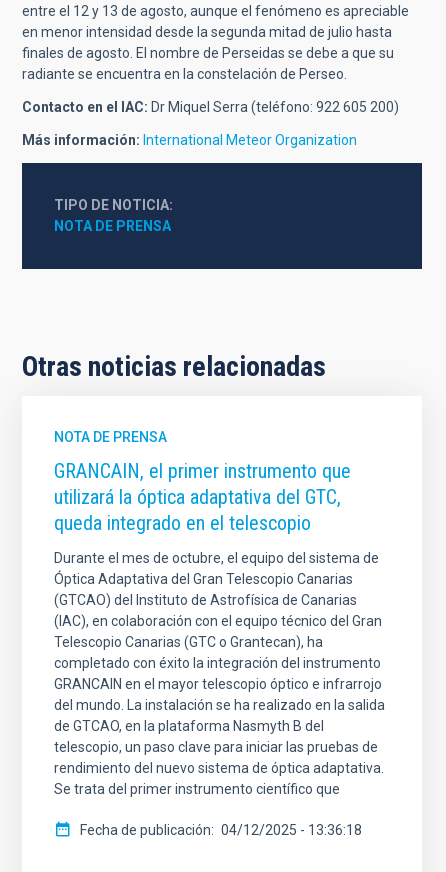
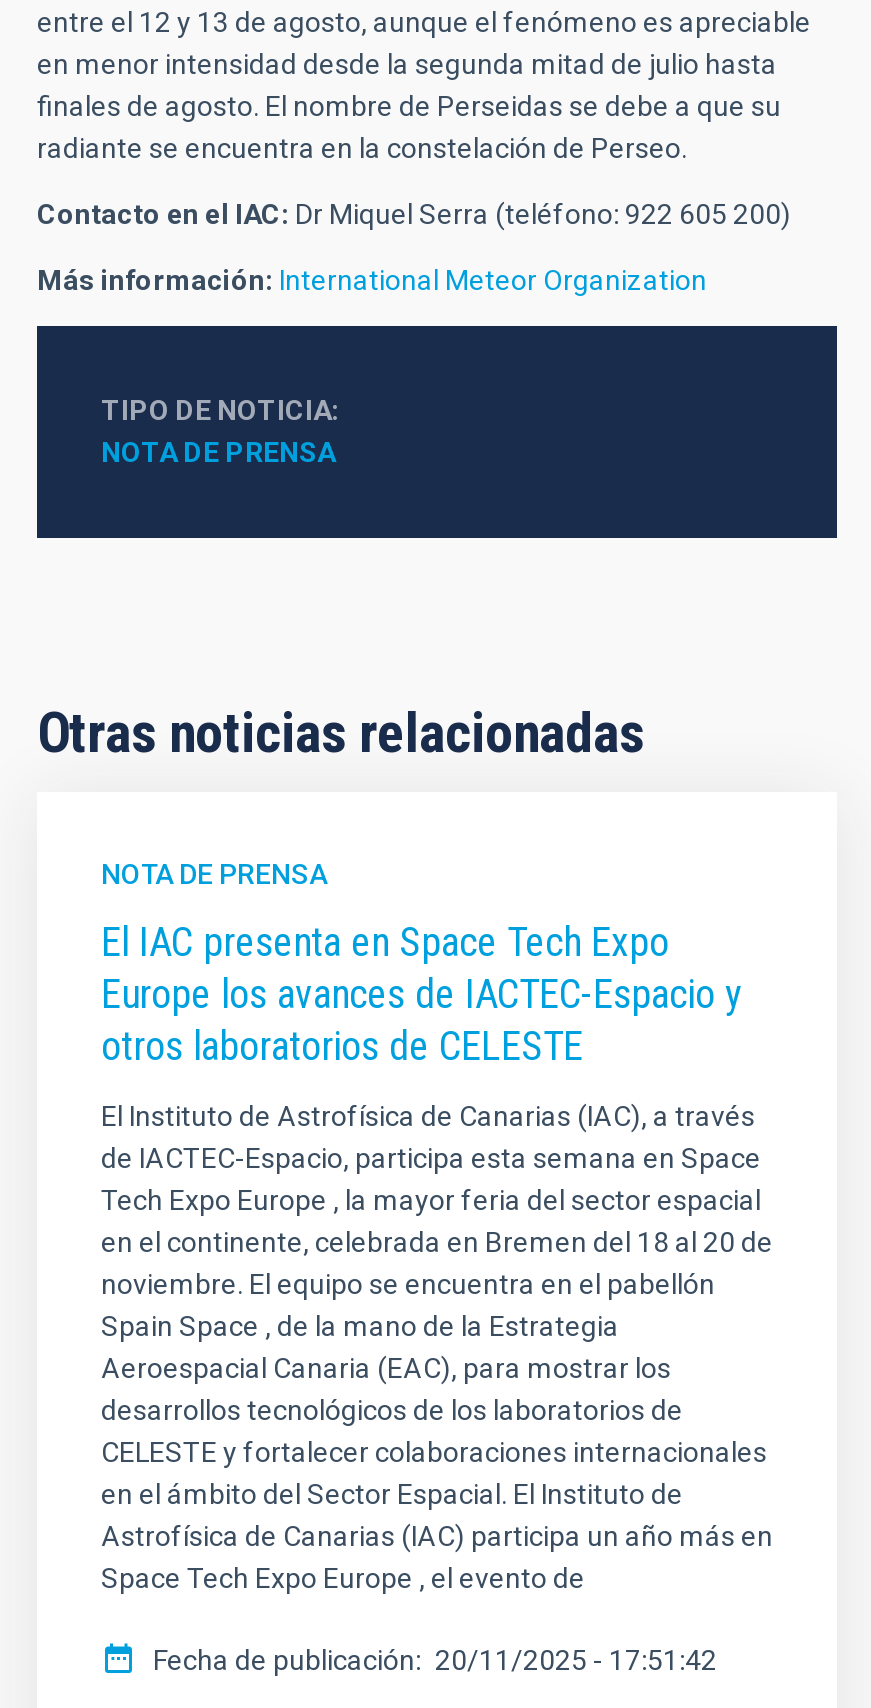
[54,459,351,535] GRANCAIN, el primer instrumento que | utilizará la óptica adaptativa del GTC, | queda integrado en el telescopio -> [101,918,741,1070] El IAC presenta en Space Tech Expo | Europe los avances de IACTEC-Espacio y | otros laboratorios de CELESTE
[54,550,385,797] Durante el mes de octubre, el equipo del sistema de | Óptica Adaptativa del Gran Telescopio Canarias | (GTCAO) del Instituto de Astrofísica de Canarias | (IAC), en colaboración con el equipo técnico del Gran | Telescopio Canarias (GTC o Grantecan), ha | completado con éxito la integración del instrumento | GRANCAIN en el mayor telescopio óptico e infrarrojo | del mundo. La instalación se ha realizado en la salida | de GTCAO, en la plataforma Nasmyth B del | telescopio, un paso clave para iniciar las pruebas de | rendimiento del nuevo sistema de óptica adaptativa. | Se trata del primer instrumento científico que -> [101,1100,773,1594] El Instituto de Astrofísica de Canarias (IAC), a través | de IACTEC-Espacio, participa esta semana en Space | Tech Expo Europe , la mayor feria del sector espacial | en el continente, celebrada en Bremen del 18 al 20 de | noviembre. El equipo se encuentra en el pabellón | Spain Space , de la mano de la Estrategia | Aeroespacial Canaria (EAC), para mostrar los | desarrollos tecnológicos de los laboratorios de | CELESTE y fortalecer colaboraciones internacionales | en el ámbito del Sector Espacial. El Instituto de | Astrofísica de Canarias (IAC) participa un año más en | Space Tech Expo Europe , el evento de
[80,822,362,838] Fecha de publicación 04/12/2025 - 13:36:18 -> [153,1644,717,1676] Fecha de publicación 20/11/2025 - 17:51:42

